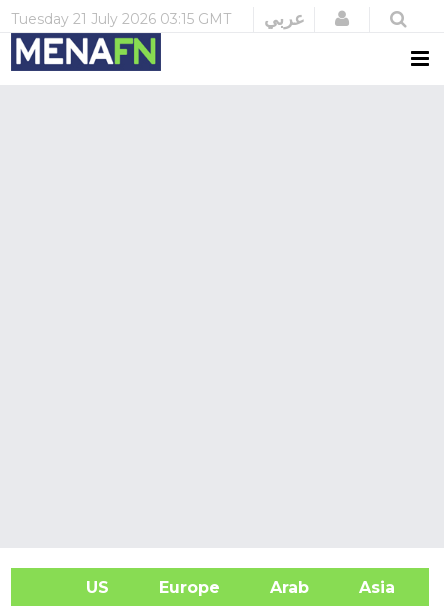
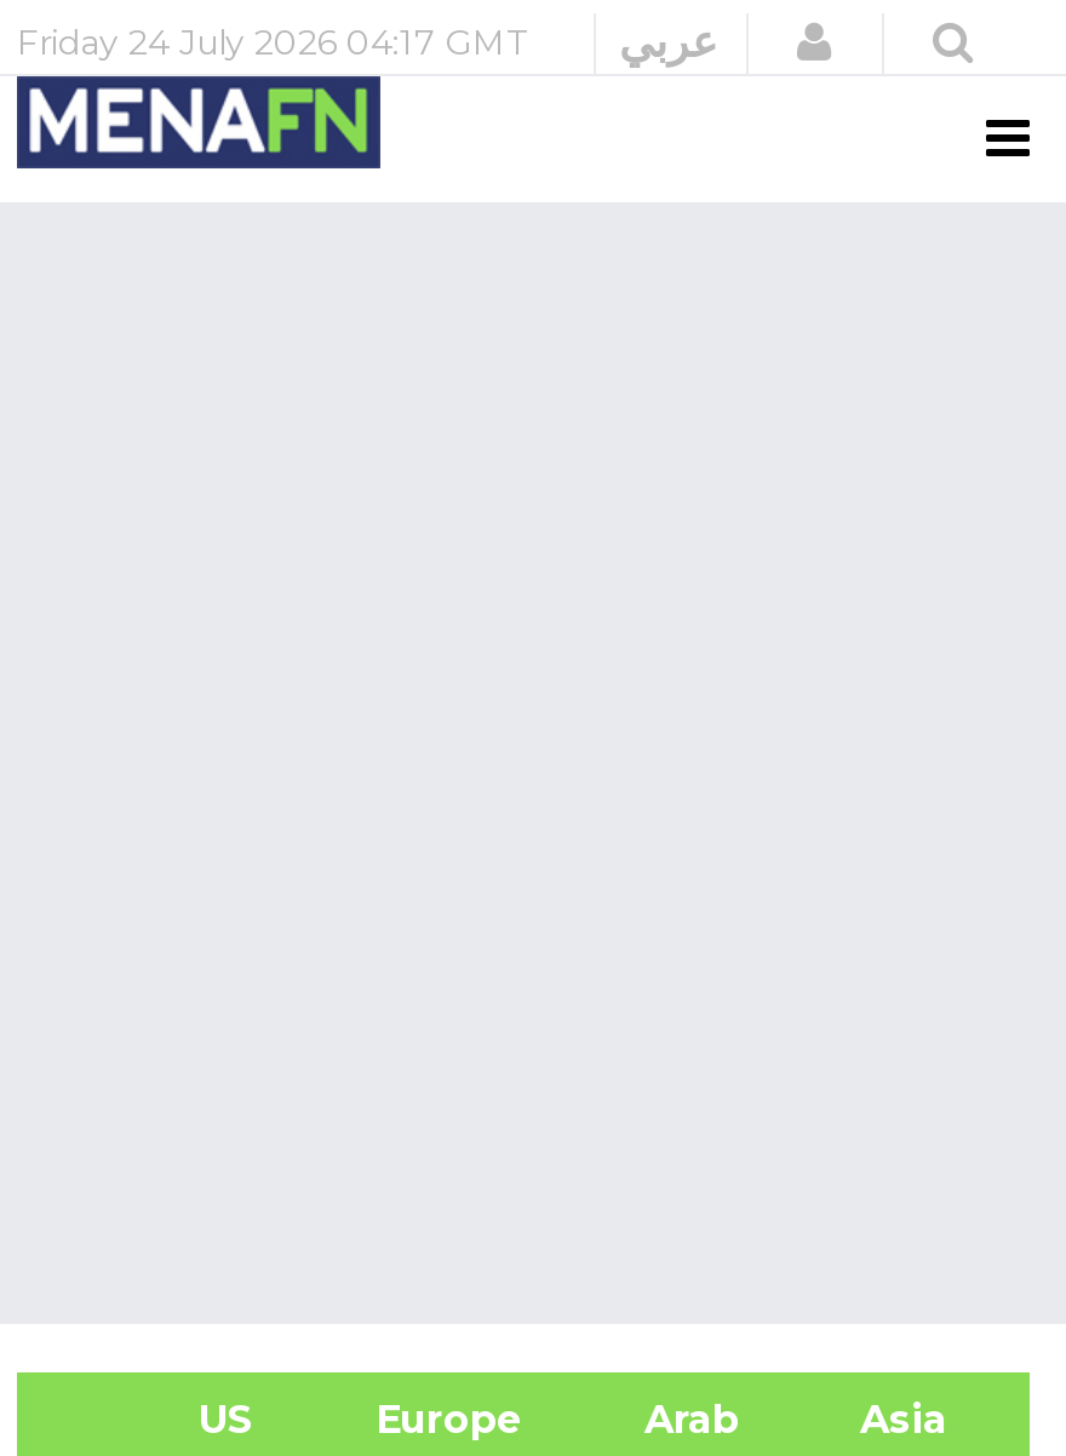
[11,10,231,28] Tuesday 21 July 2026 03:15 GMT -> [17,21,526,64] Friday 24 July 2026 04:17 GMT

